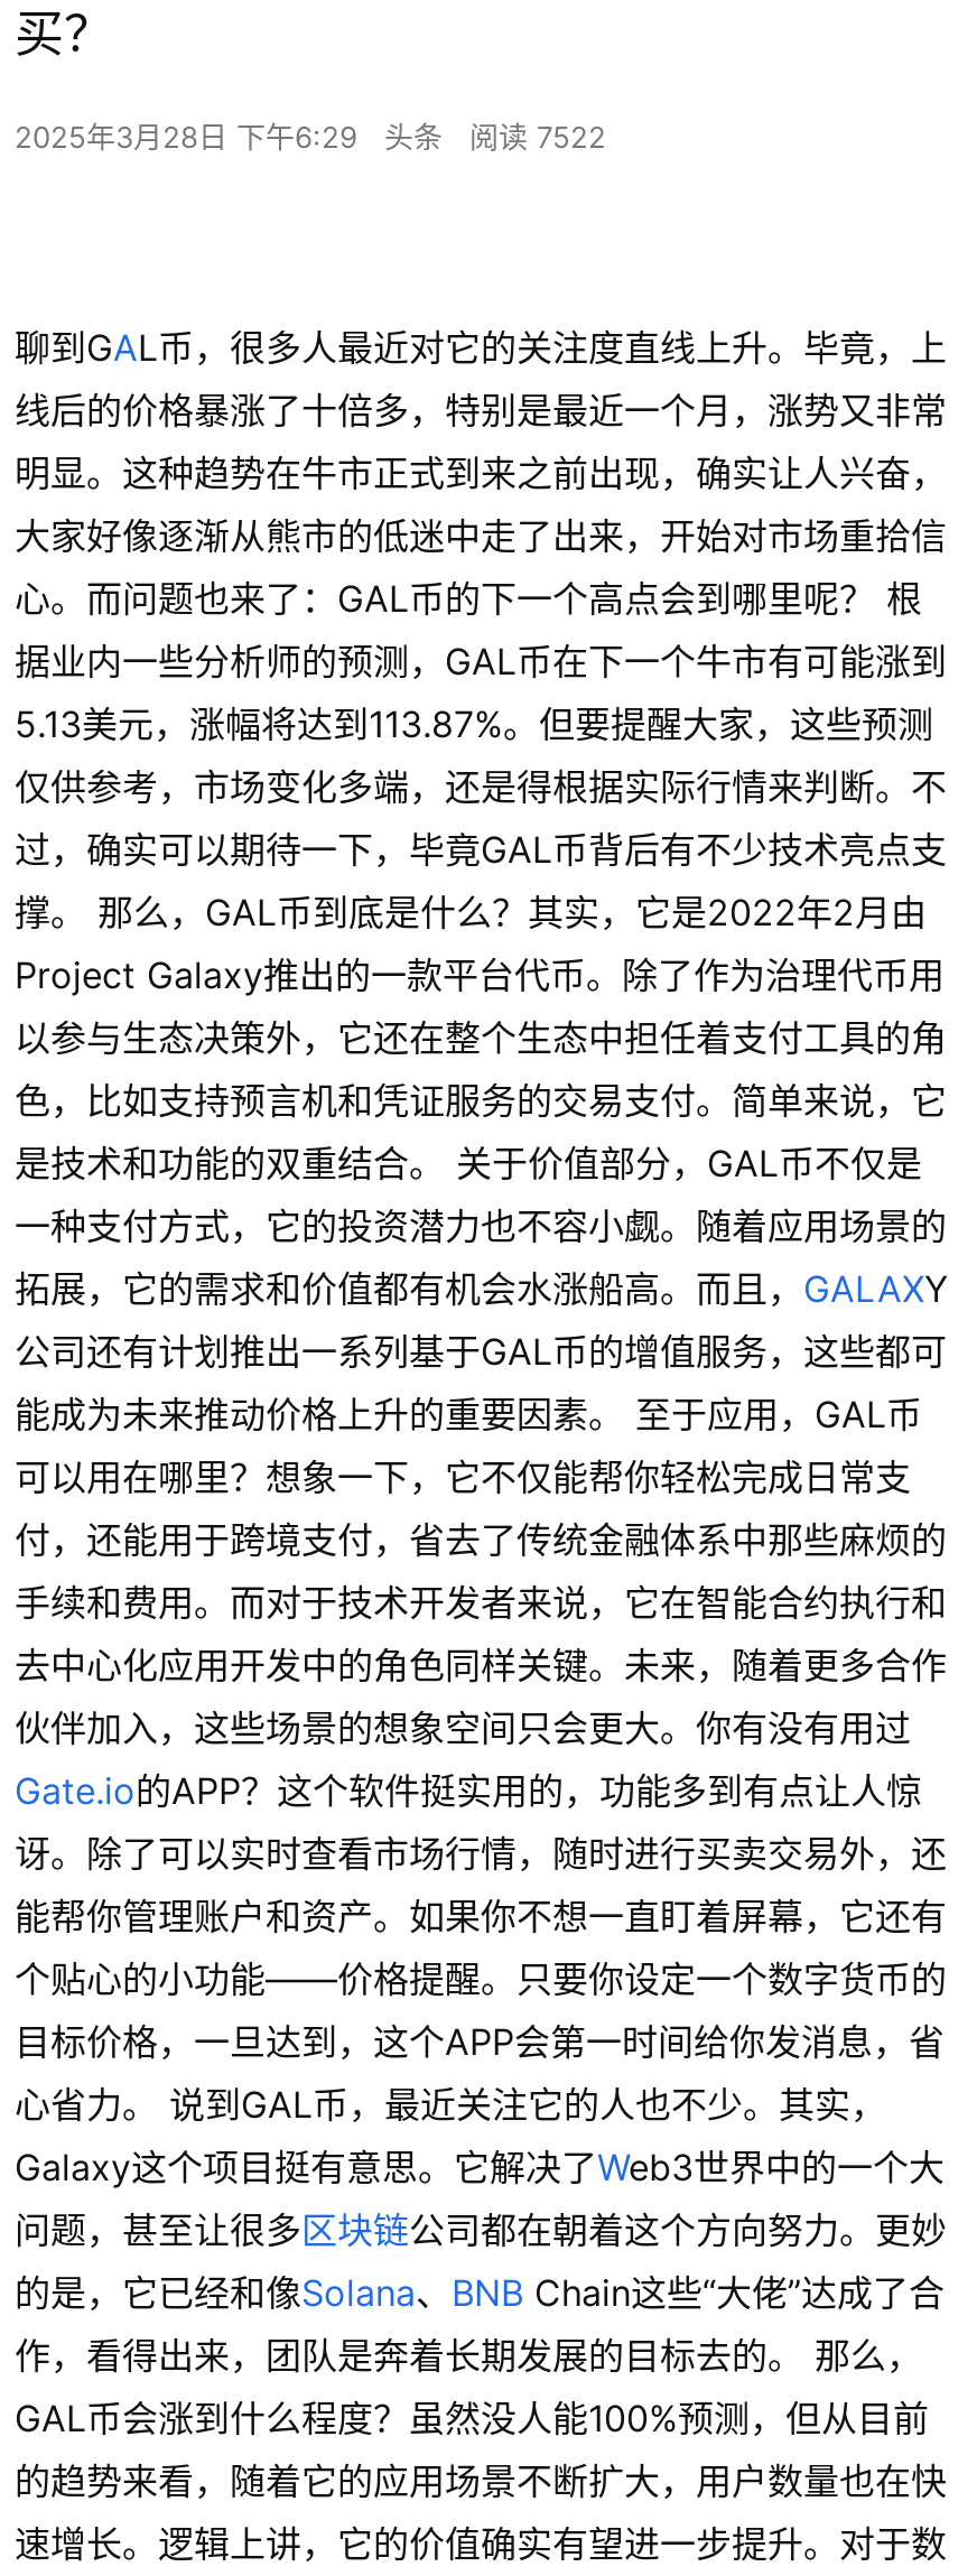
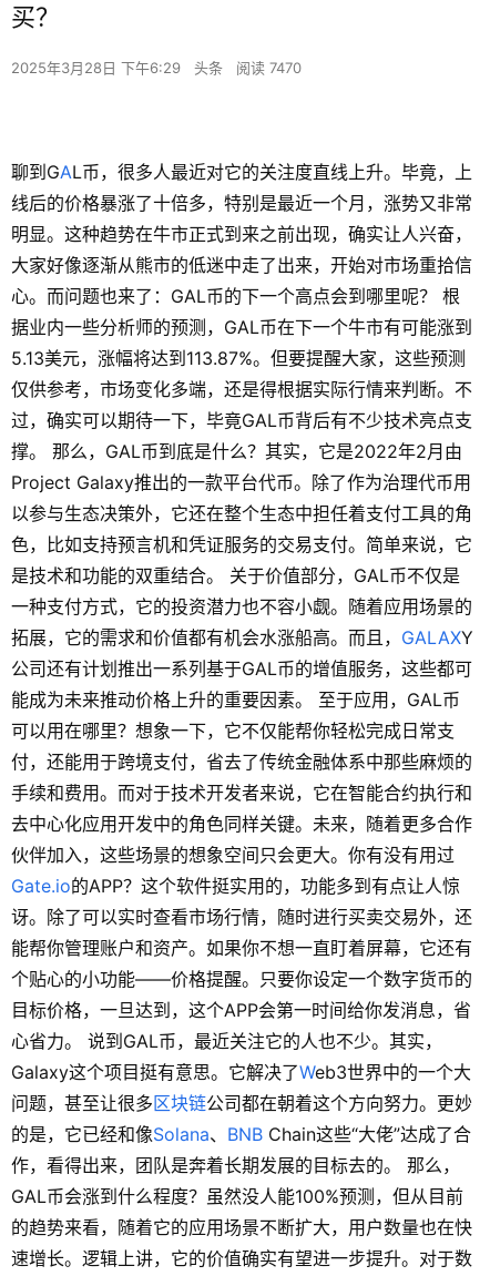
[15,119,606,155] 2025年3月28日 下午6:29 头条 阅读 7522 -> [11,59,302,77] 2025年3月28日 下午6:29 头条 阅读 7470

